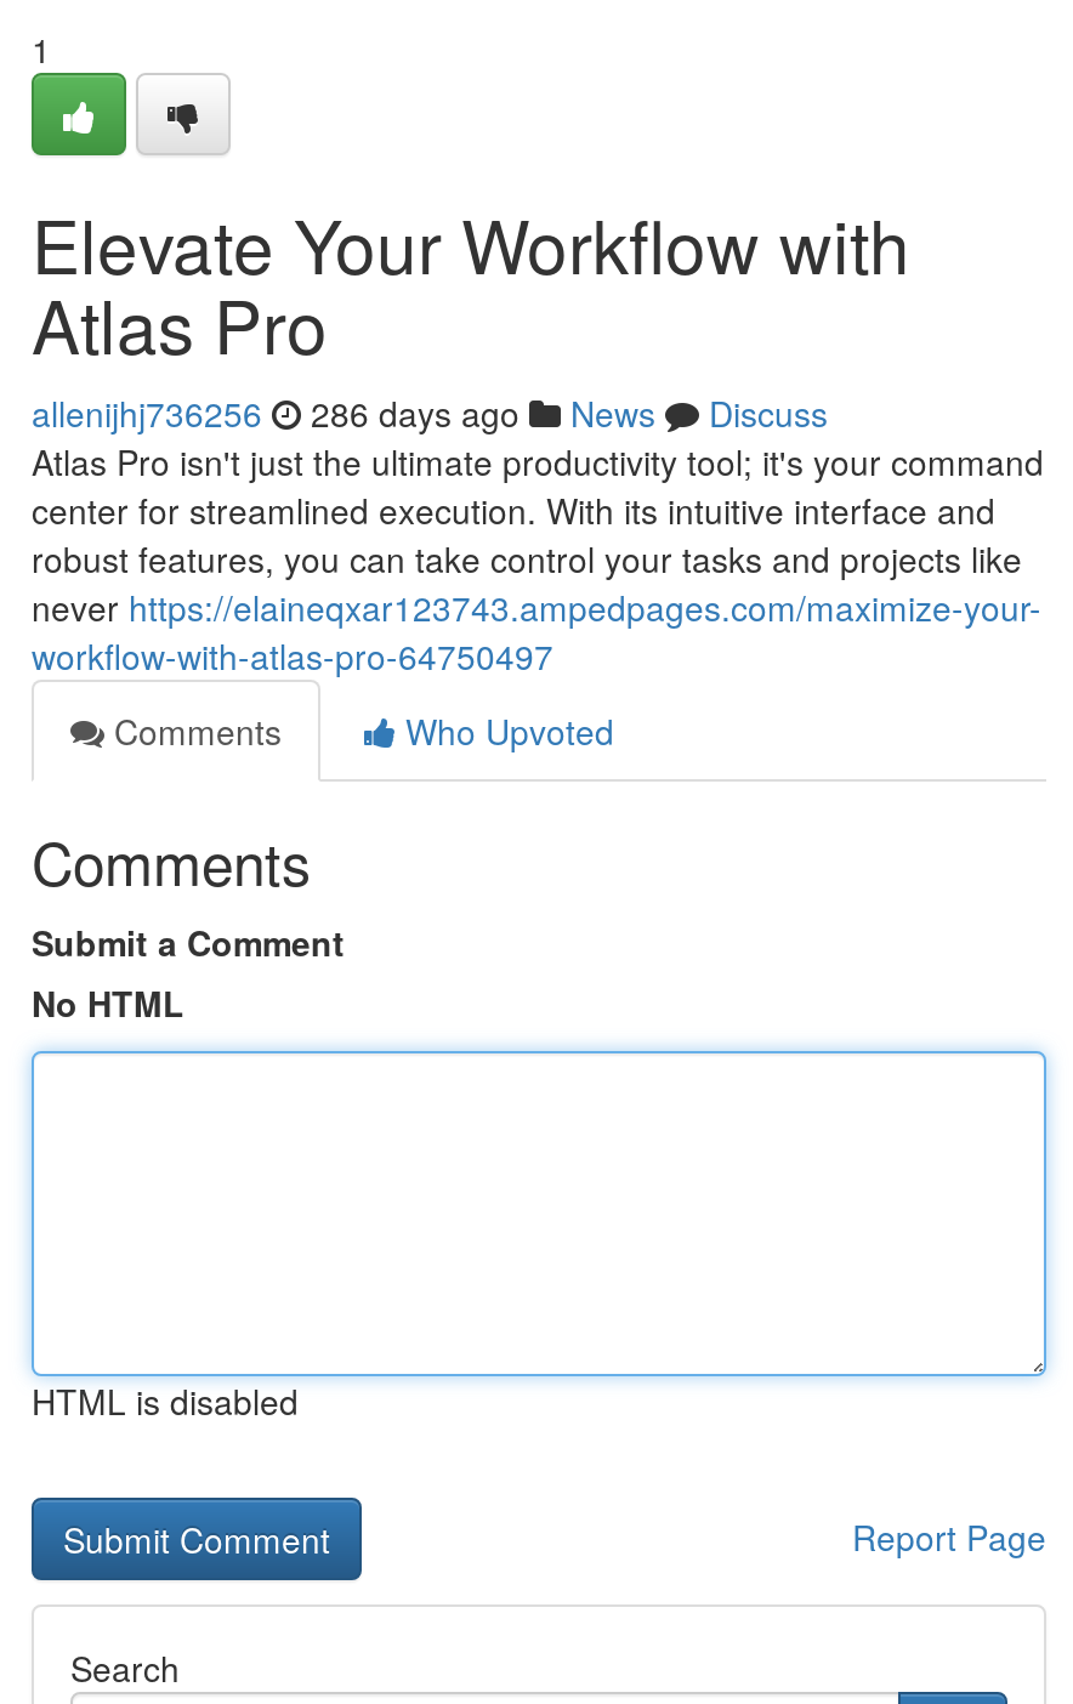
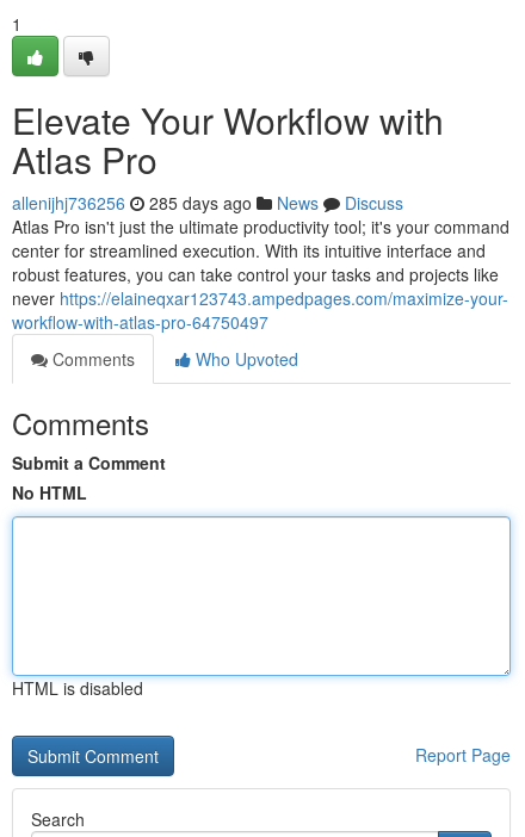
[32,388,828,437] allenijhj736256 286 days ago News Discuss -> [12,191,403,215] allenijhj736256 285 days ago News Discuss

